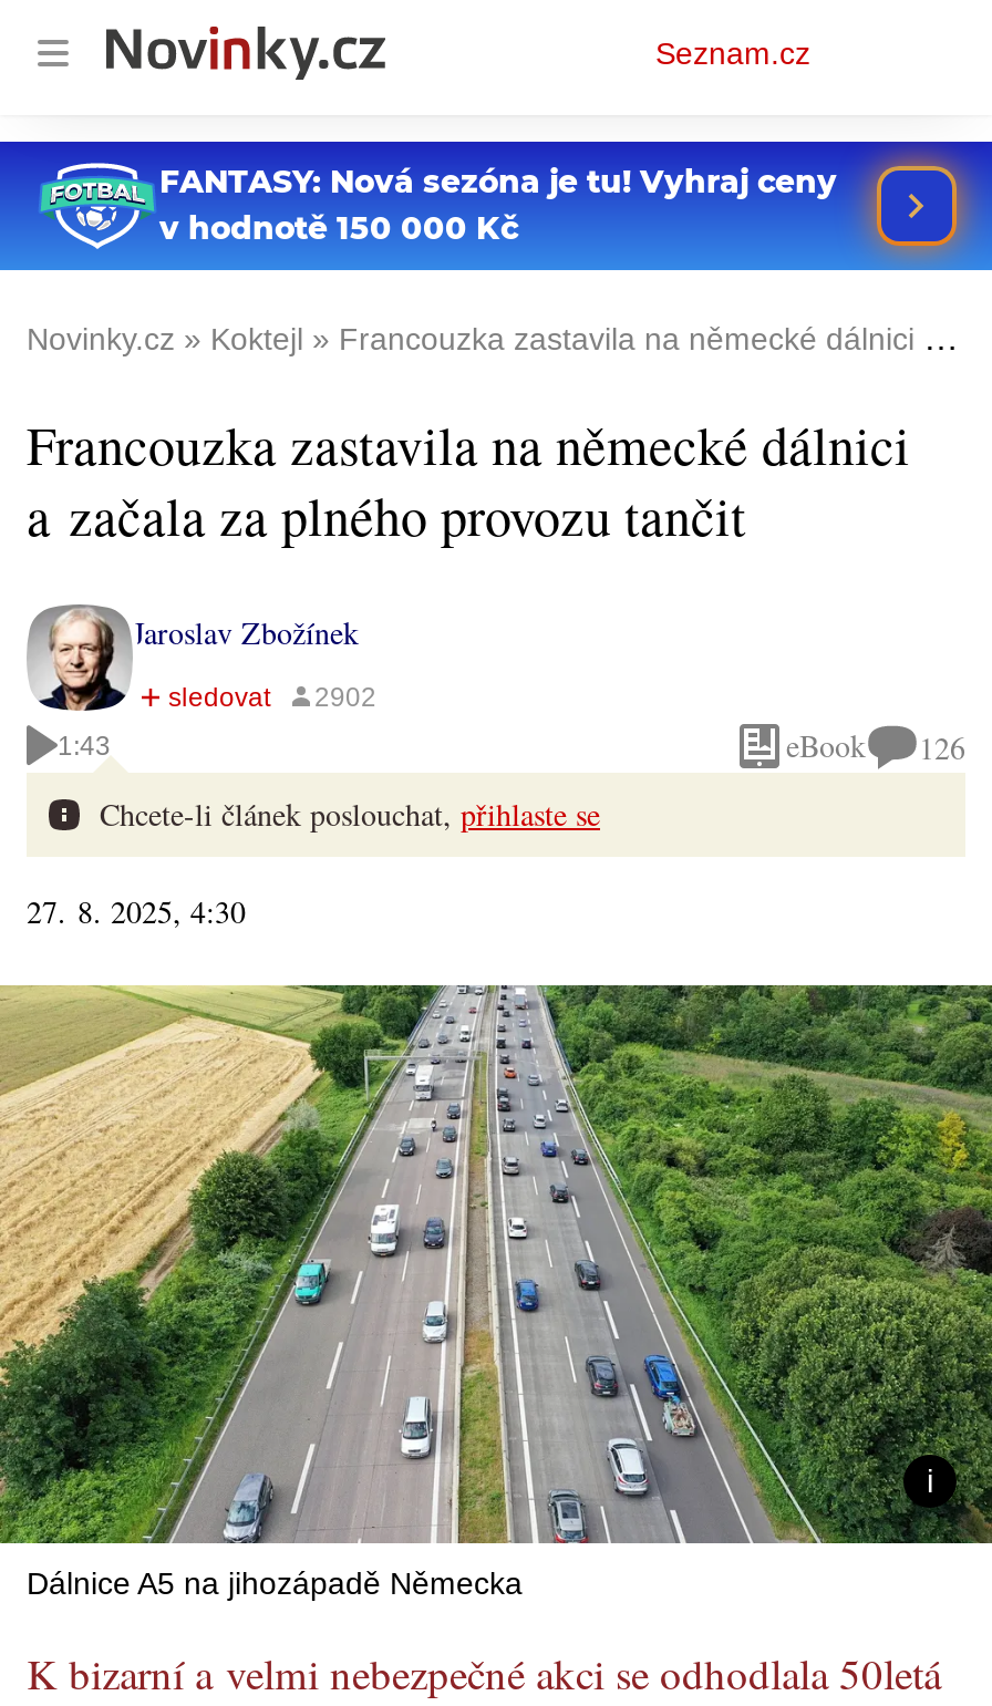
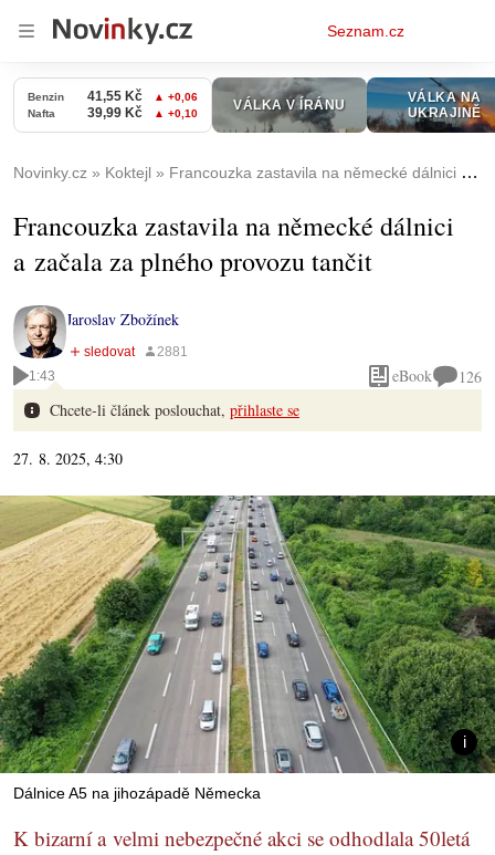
[7,139,985,272] [image] -> [3,75,492,138] [image]

